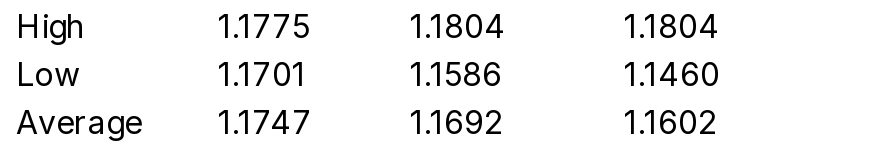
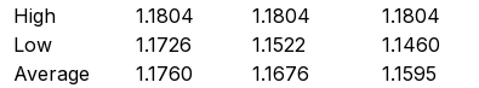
[218,5,310,45] 1.1775 -> [136,3,194,27] 1.1804
[218,53,306,93] 1.1701 -> [136,32,192,56] 1.1726
[410,53,502,93] 1.1586 -> [252,32,306,56] 1.1522
[16,101,312,141] Average 1.1747 -> [13,61,193,85] Average 1.1760
[410,101,502,141] 1.1692 -> [252,61,309,85] 1.1676
[624,101,716,141] 1.1602 -> [382,61,437,85] 1.1595

